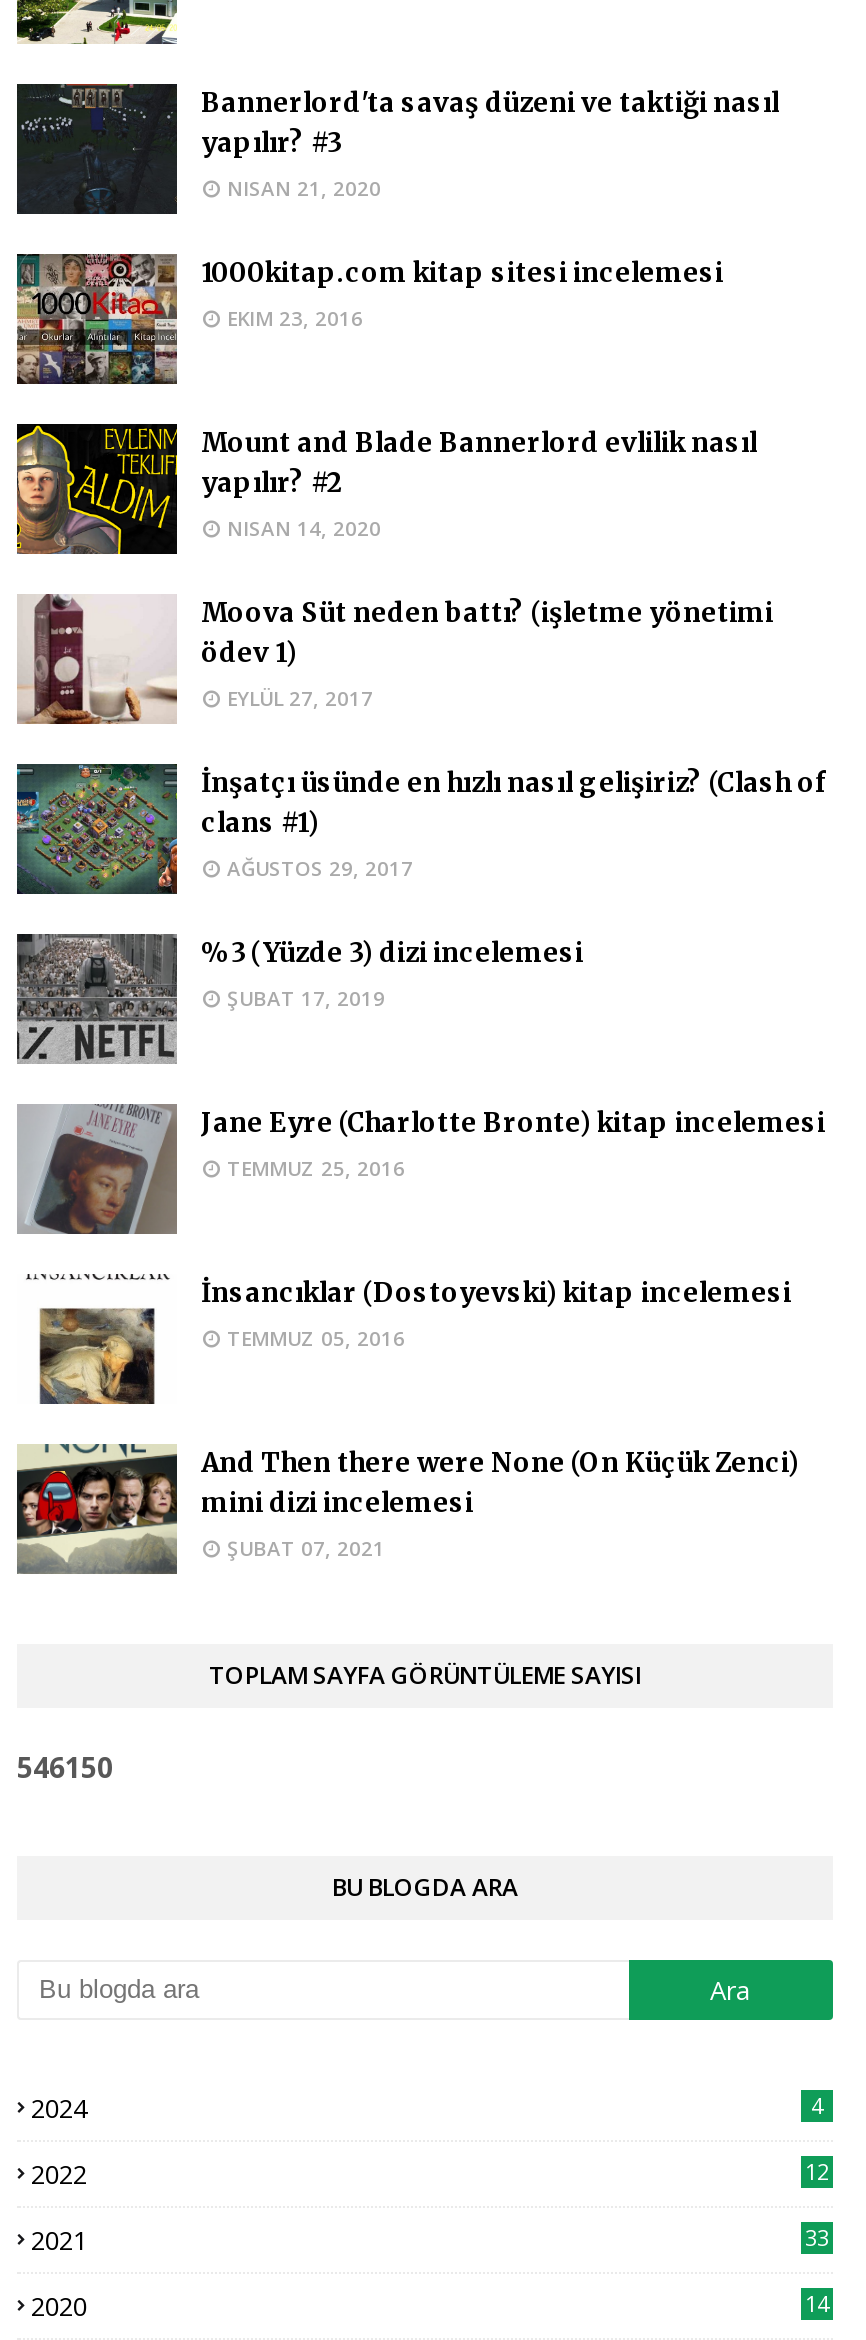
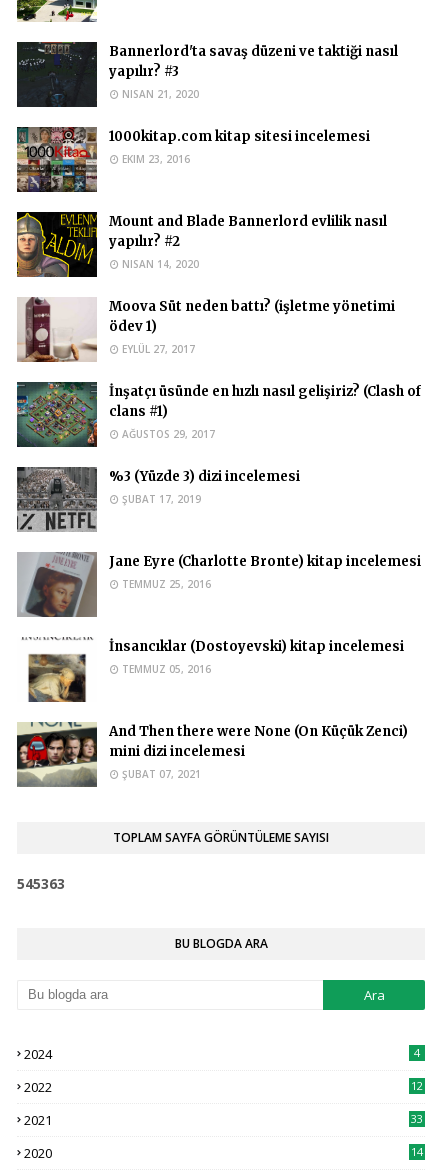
[17,1748,113,1786] 546150 -> [17,874,65,893] 545363

